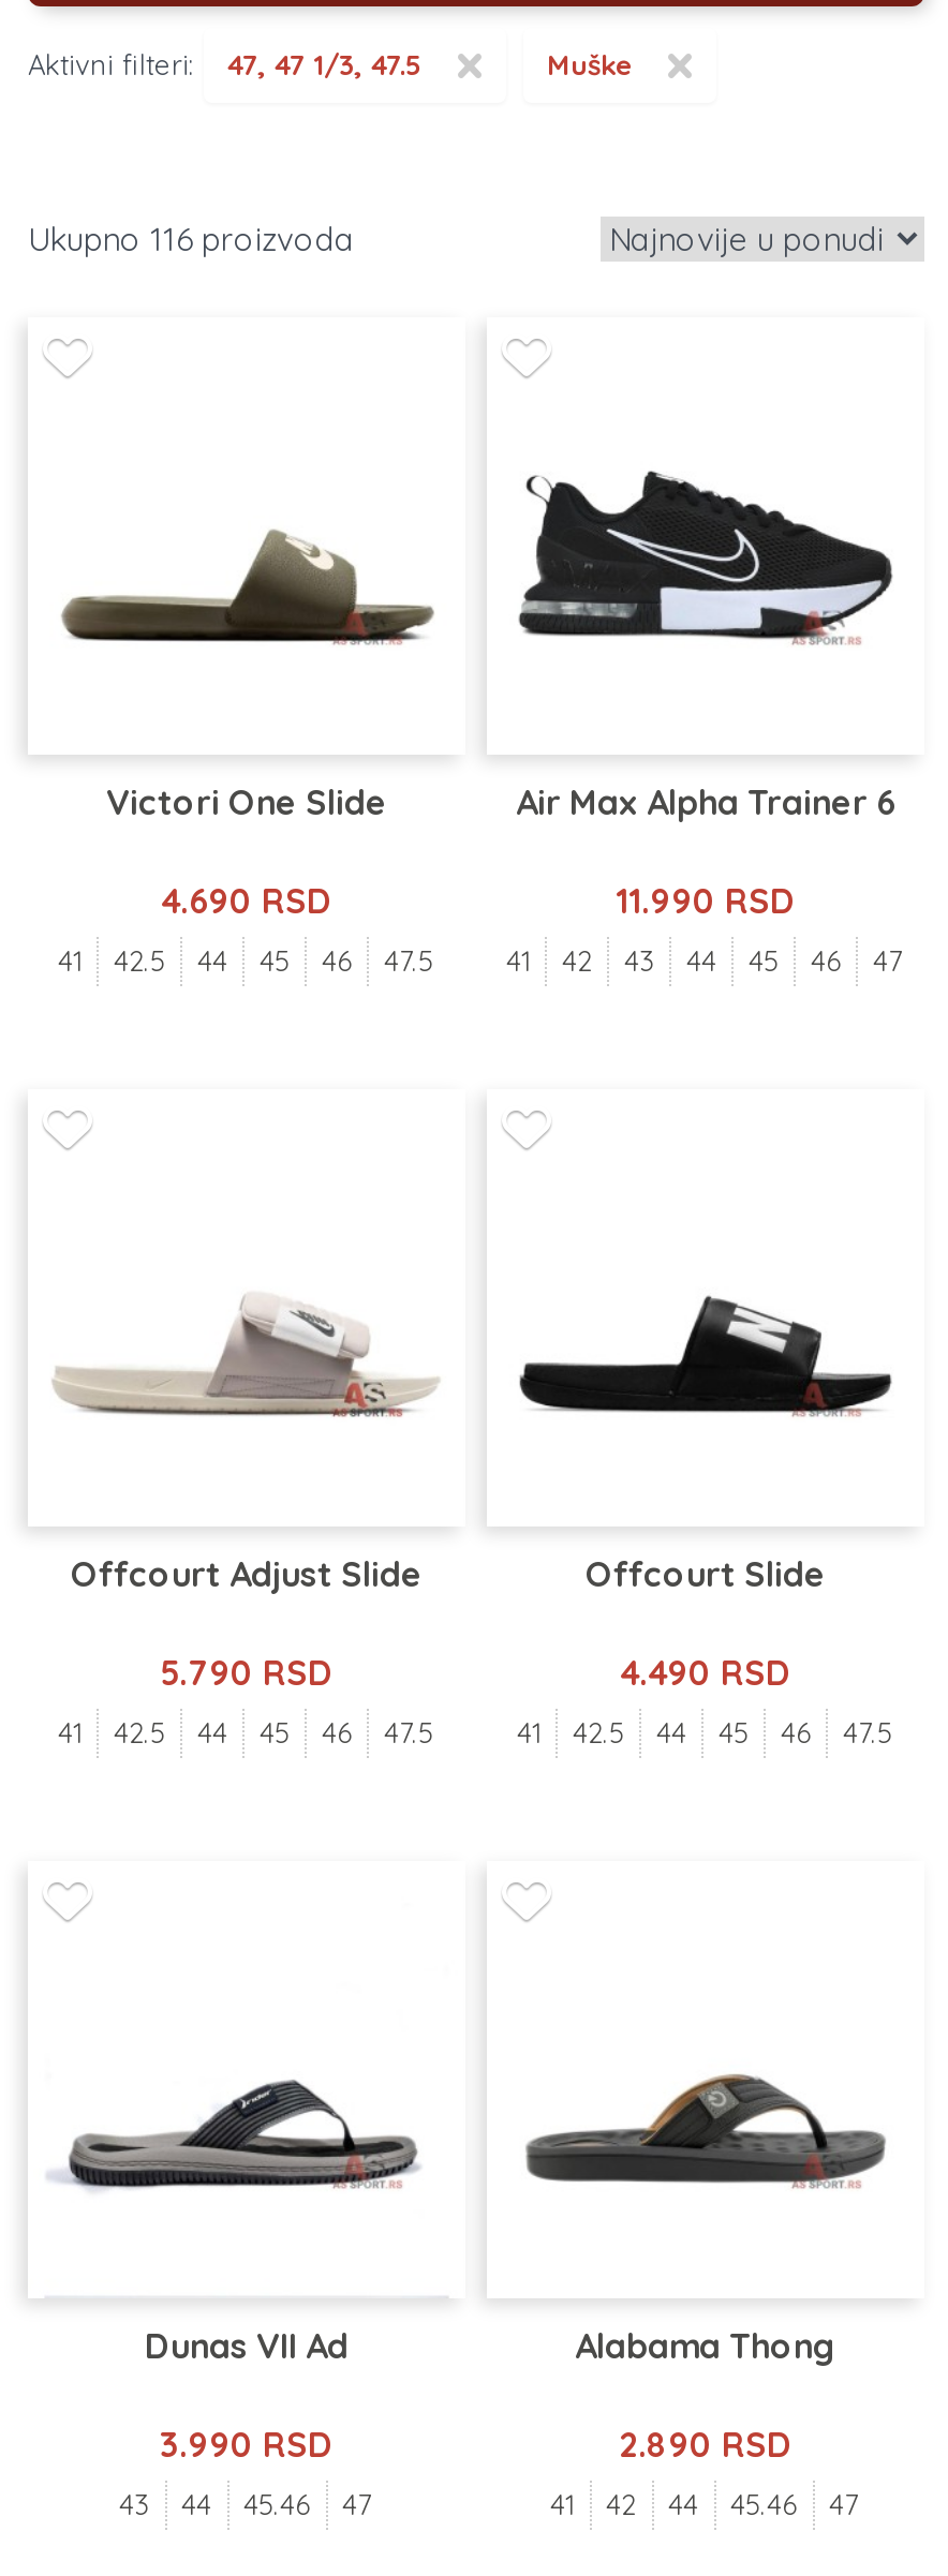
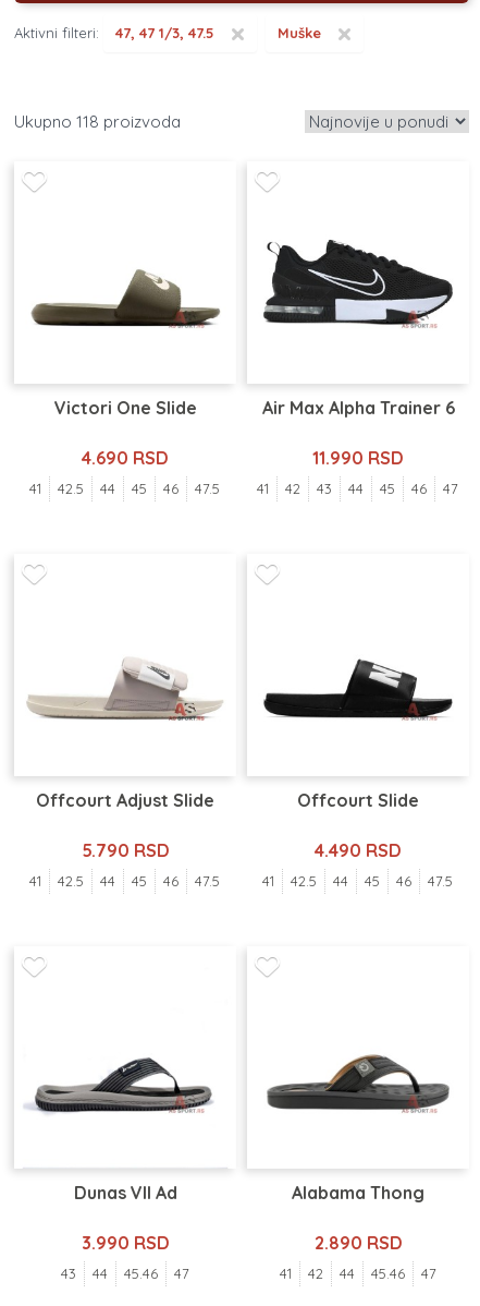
[150,219,193,259] 116 -> [76,111,99,132] 118

